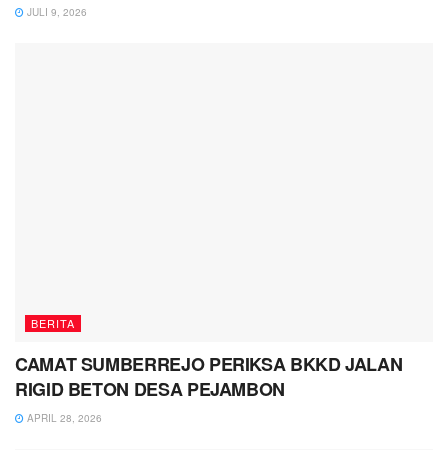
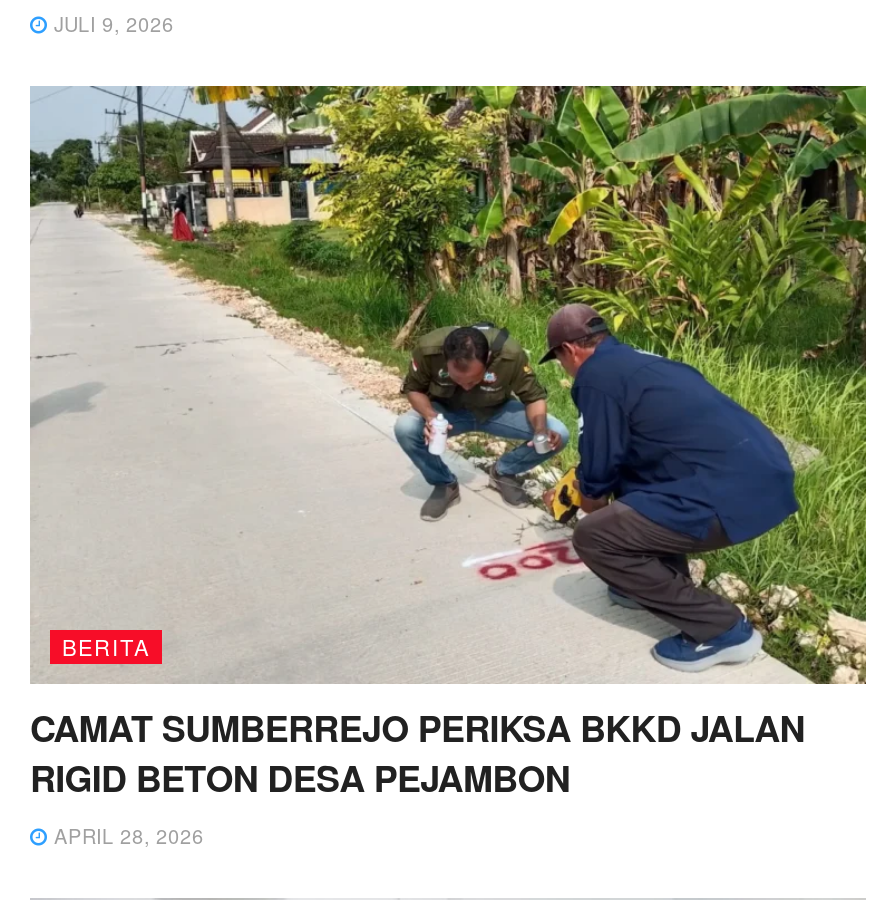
none -> [28,84,868,686] [image]

